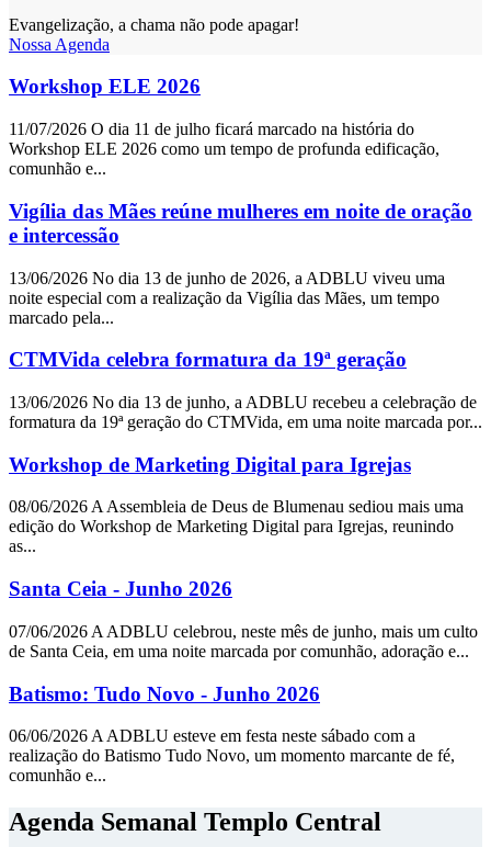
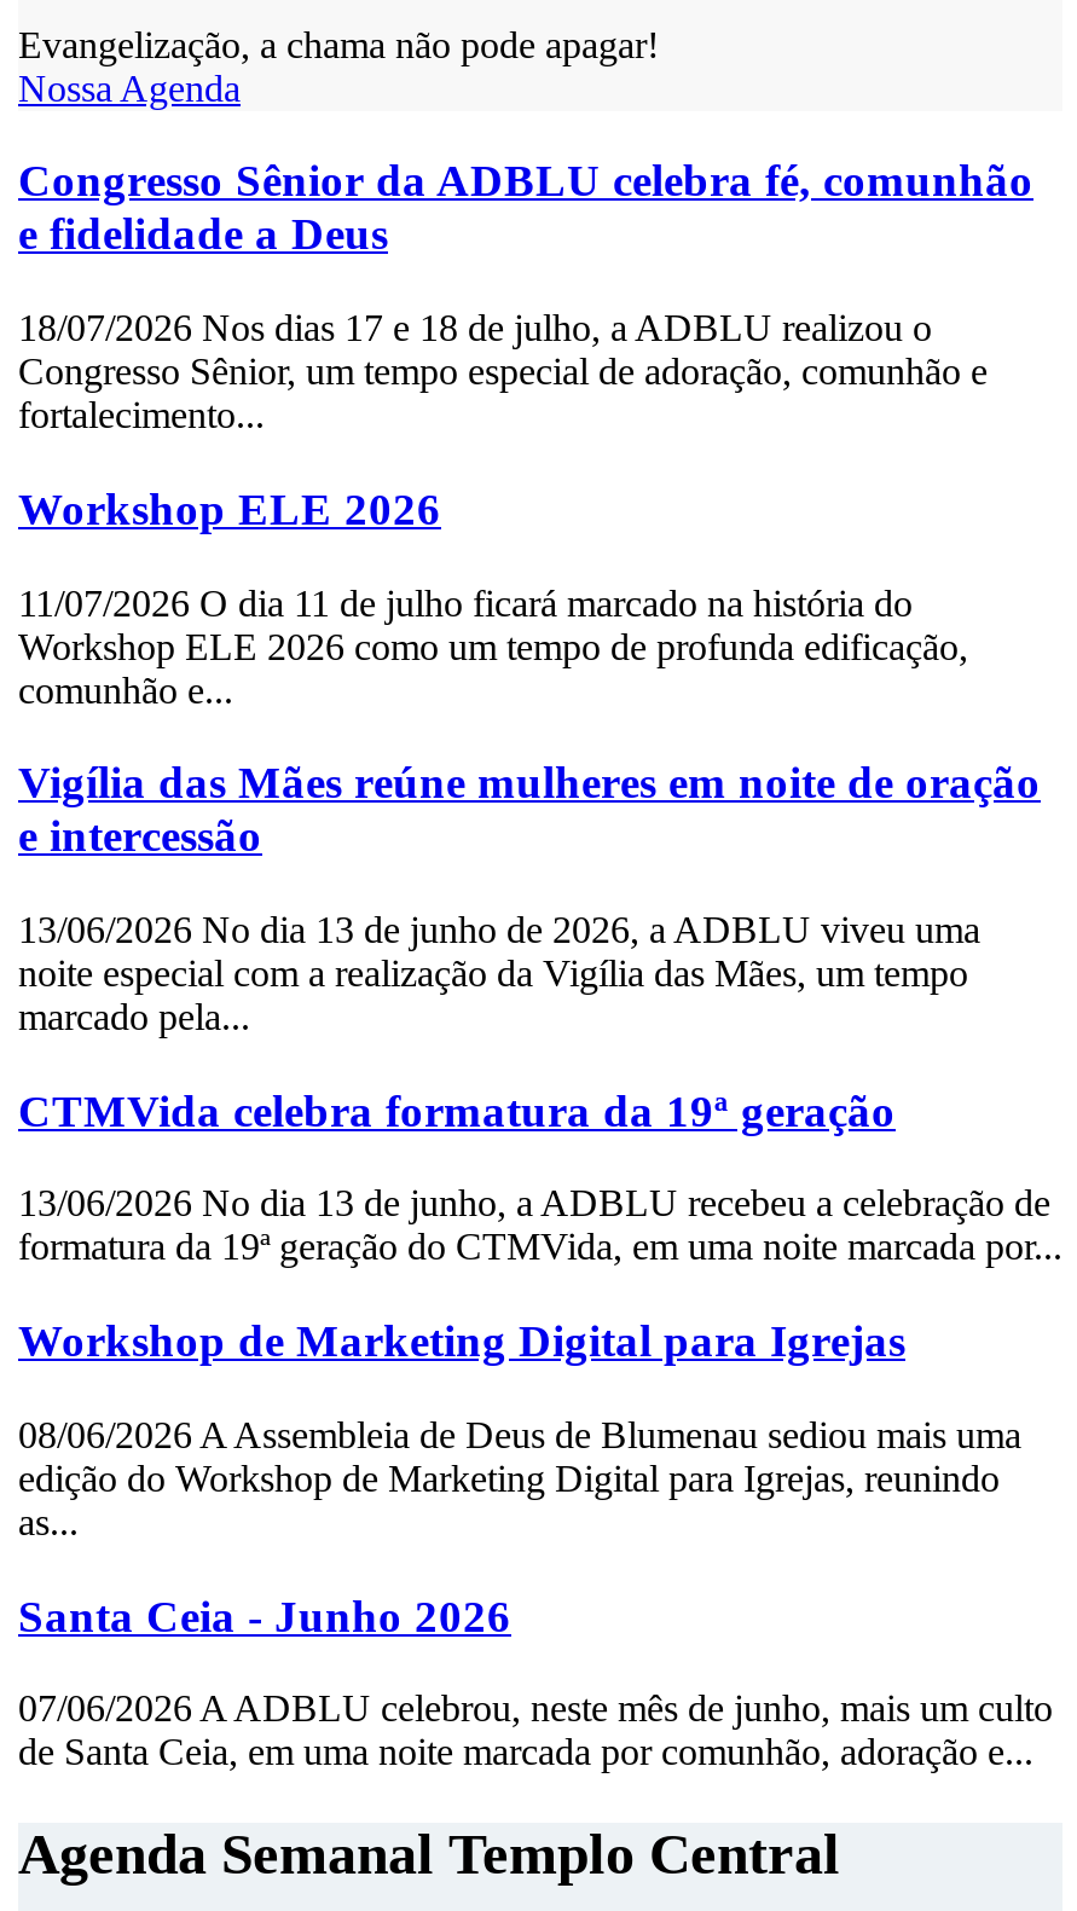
none -> [18,155,1033,435] Congresso Sênior da ADBLU celebra fé, comunhão | e fidelidade a Deus | 18/07/2026 Nos dias 17 e 18 de julho, a ADBLU realizou o | Congresso Sênior, um tempo especial de adoração, comunhão e | fortalecimento...
moved [9,75,482,660] -> [18,483,1062,1772]: Workshop ELE 2026 | 11/07/2026 O dia 11 de julho ficará marcado na história do | Workshop ELE 2026 como um tempo de profunda edificação, | ... | 07/06/2026 A ADBLU celebrou, neste mês de junho, mais um culto | de Santa Ceia, em uma noite marcada por comunhão, adoração e...
[9,682,455,785] Batismo: Tudo Novo - Junho 2026 | 06/06/2026 A ADBLU esteve em festa neste sábado com a | realização do Batismo Tudo Novo, um momento marcante de fé, | comunhão e... -> none

